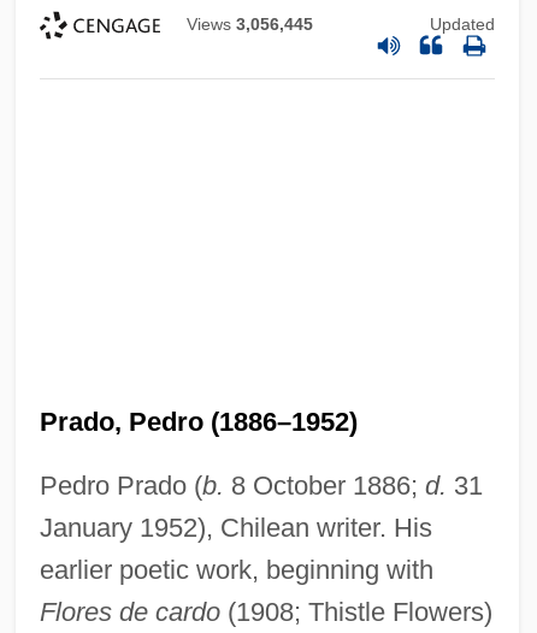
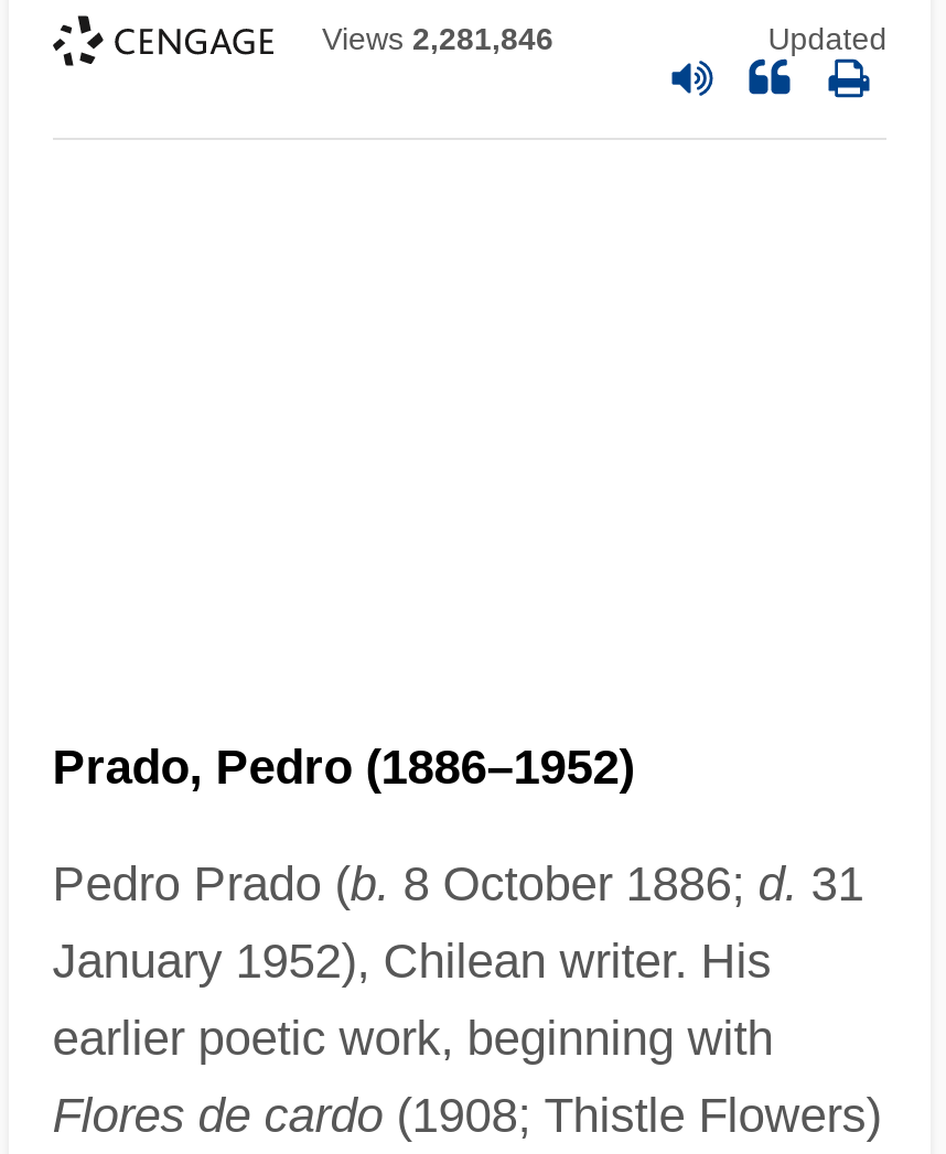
[187,15,313,34] Views 3,056,445 -> [322,22,553,57] Views 2,281,846

